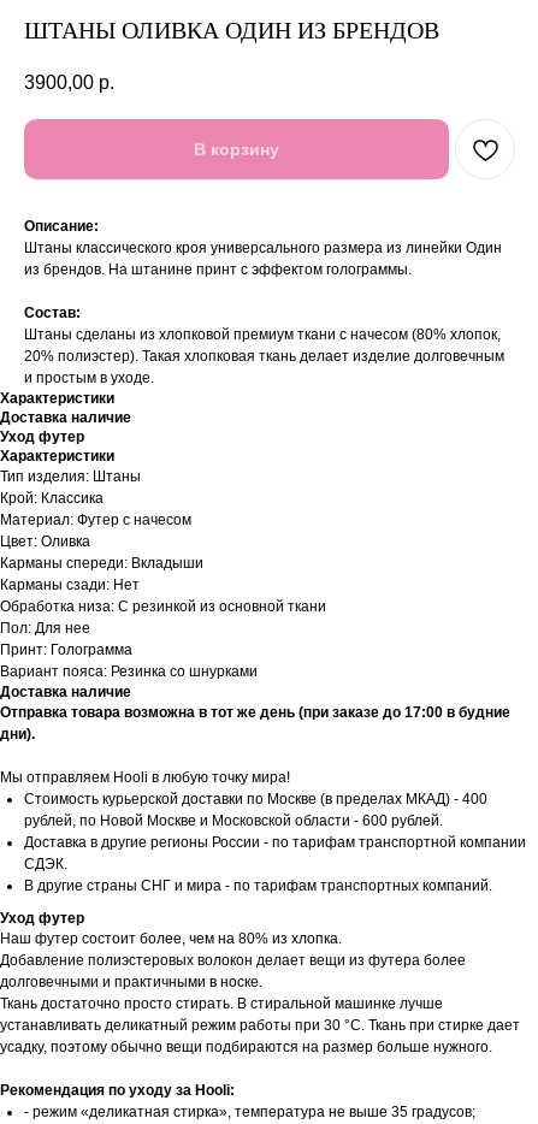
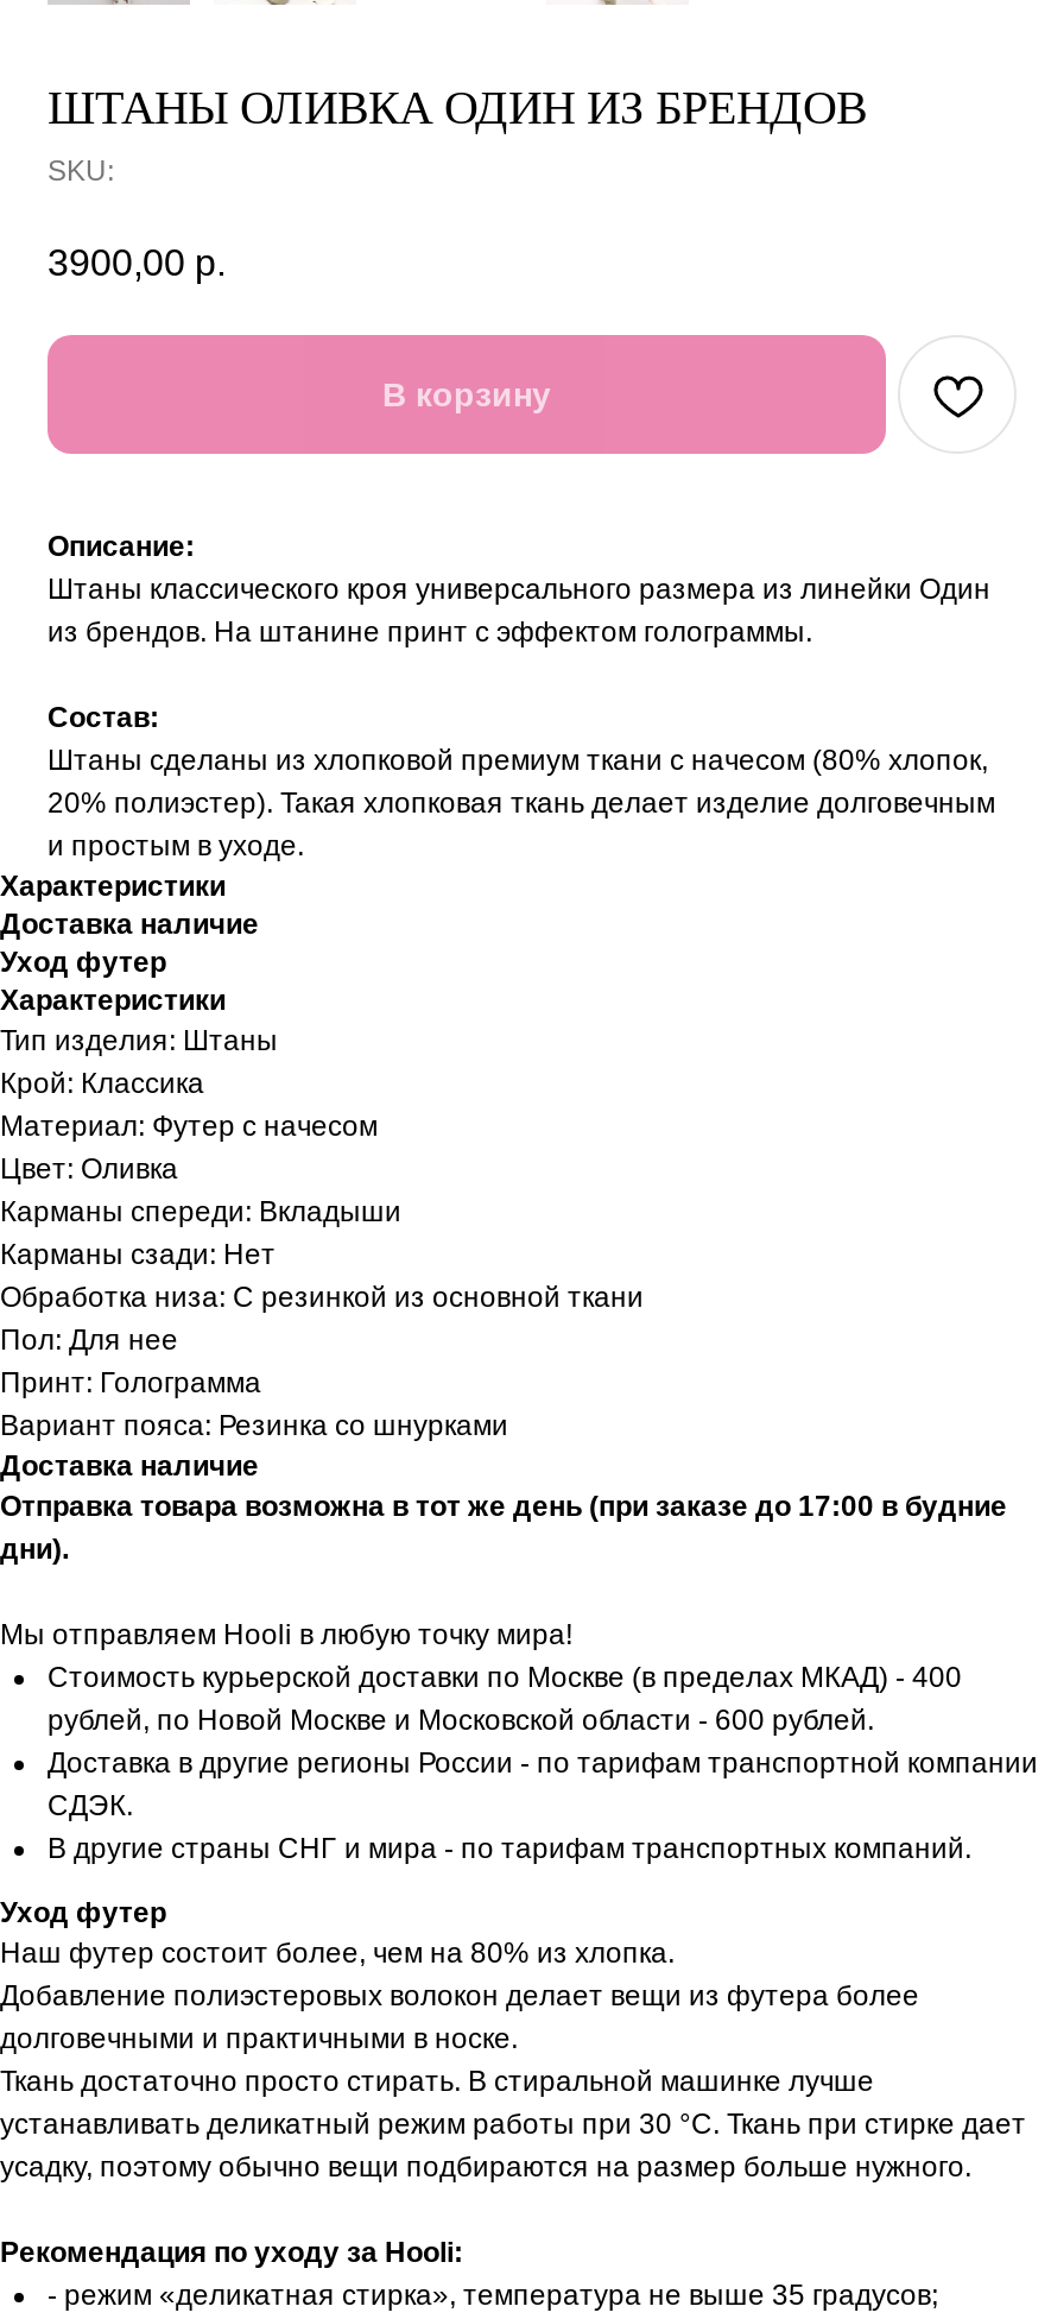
none -> [48,154,114,188] SKU:

